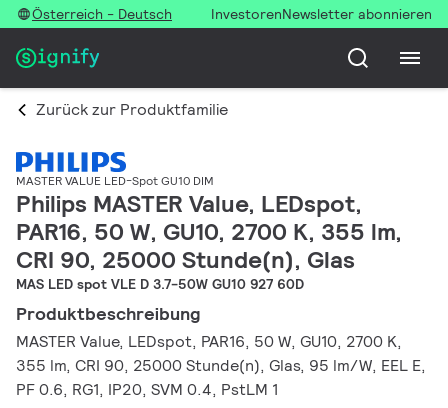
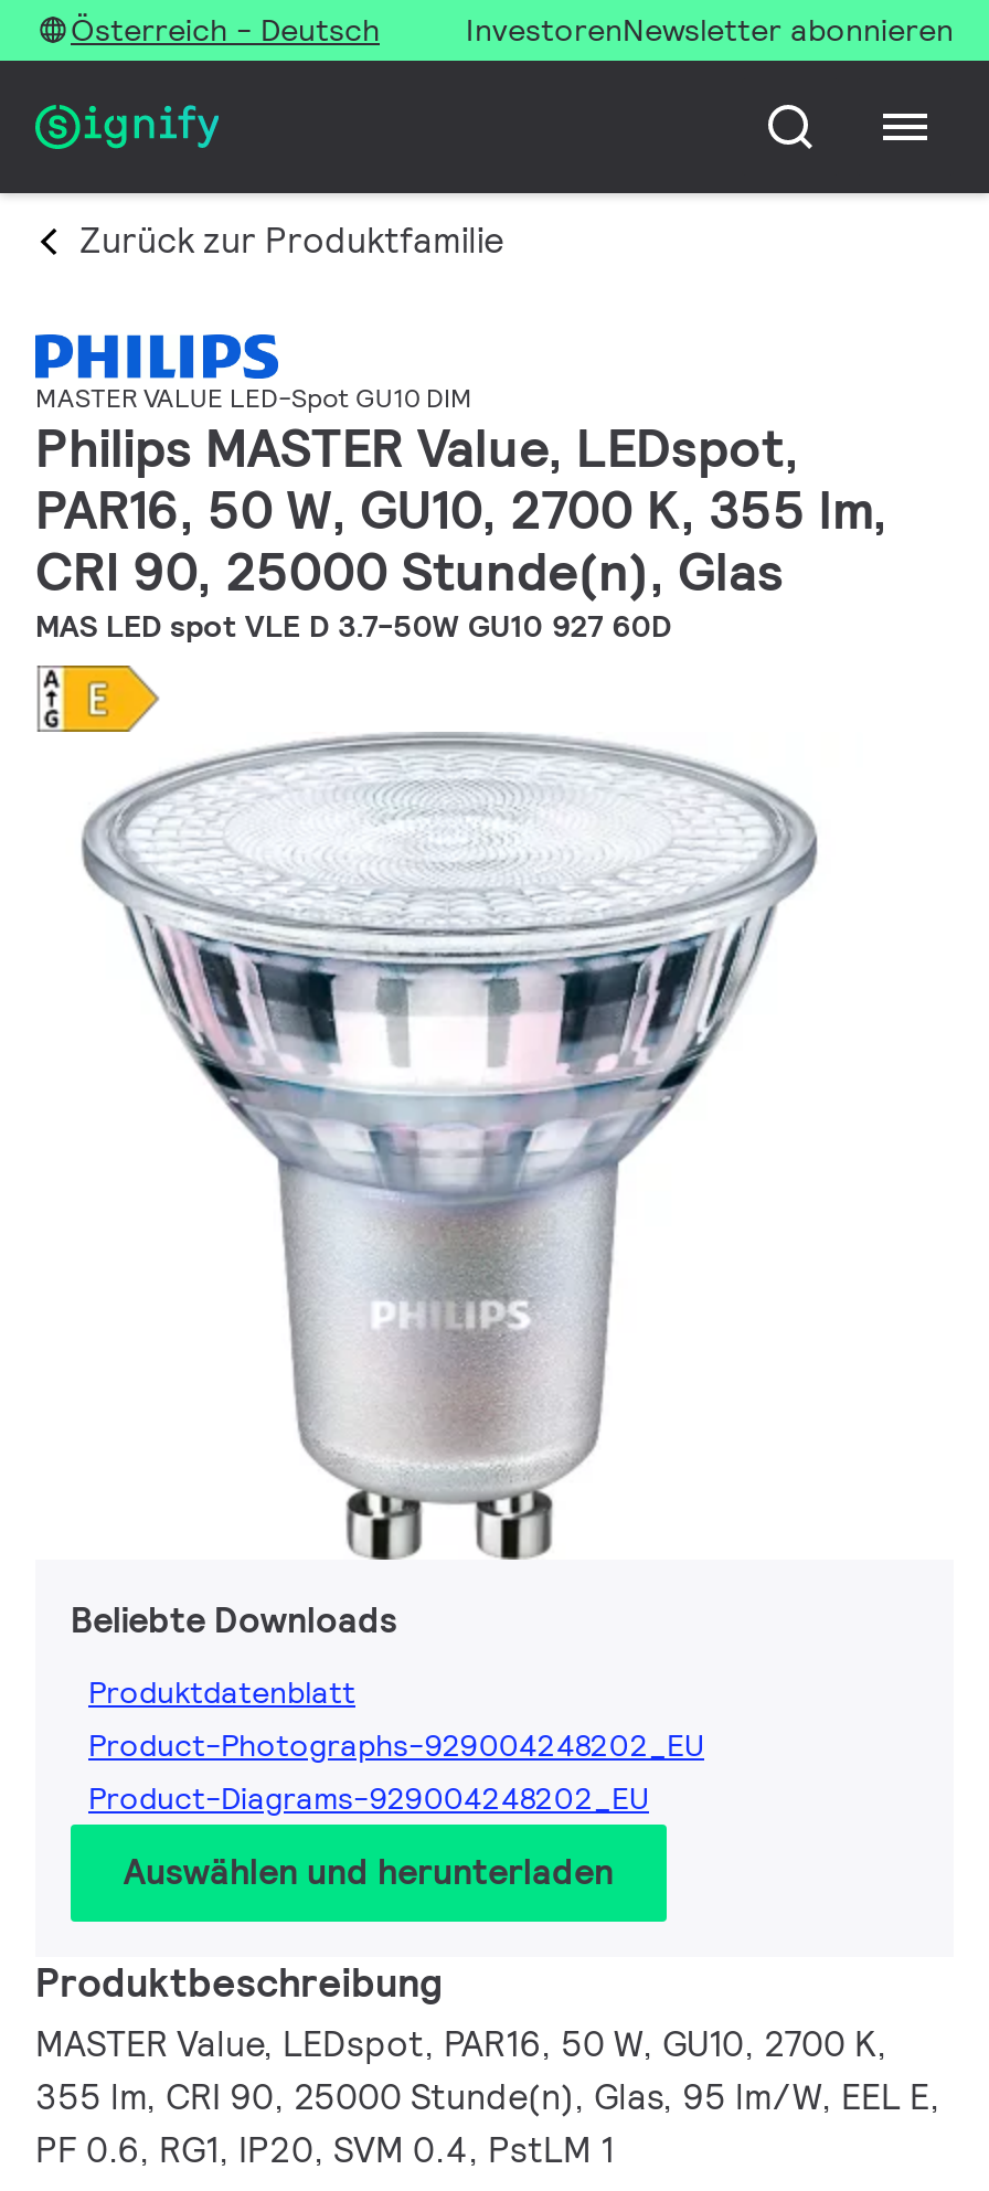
none -> [35,663,819,1895] [image] | Beliebte Downloads | Produktdatenblatt | Product-Photographs-929004248202_EU | Product-Diagrams-929004248202_EU | Auswählen und herunterladen

